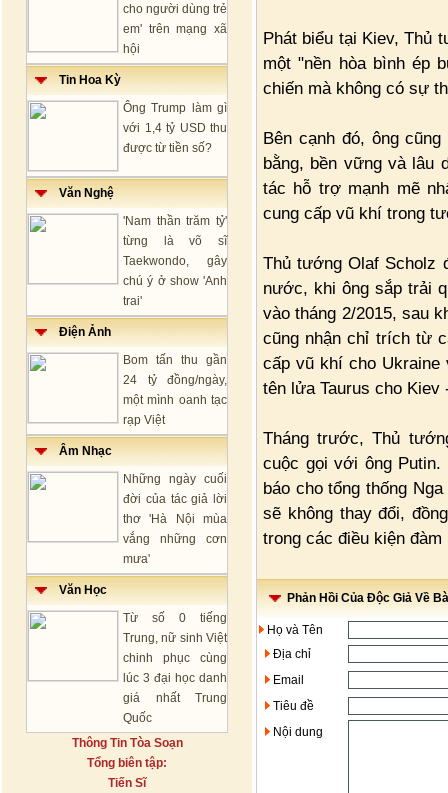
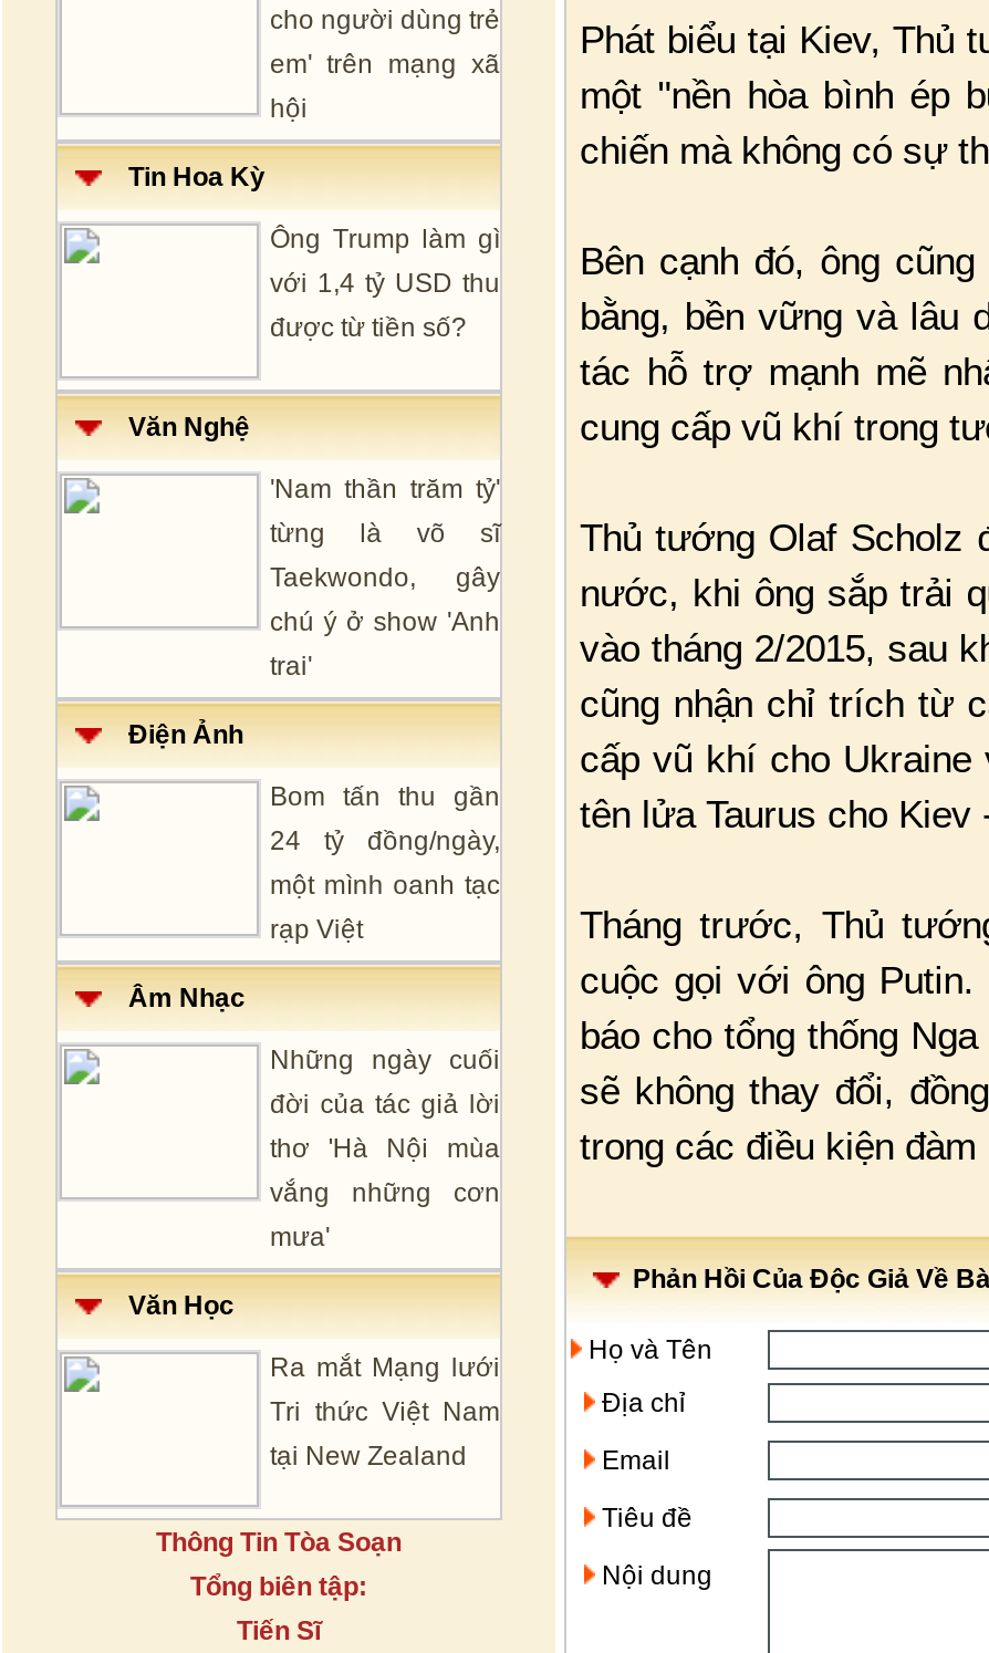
[123,611,227,725] Từ số 0 tiếng | Trung, nữ sinh Việt | chinh phục cùng | lúc 3 đại học danh | giá nhất Trung | Quốc -> [270,1352,500,1472] Ra mắt Mạng lưới | Tri thức Việt Nam | tại New Zealand

